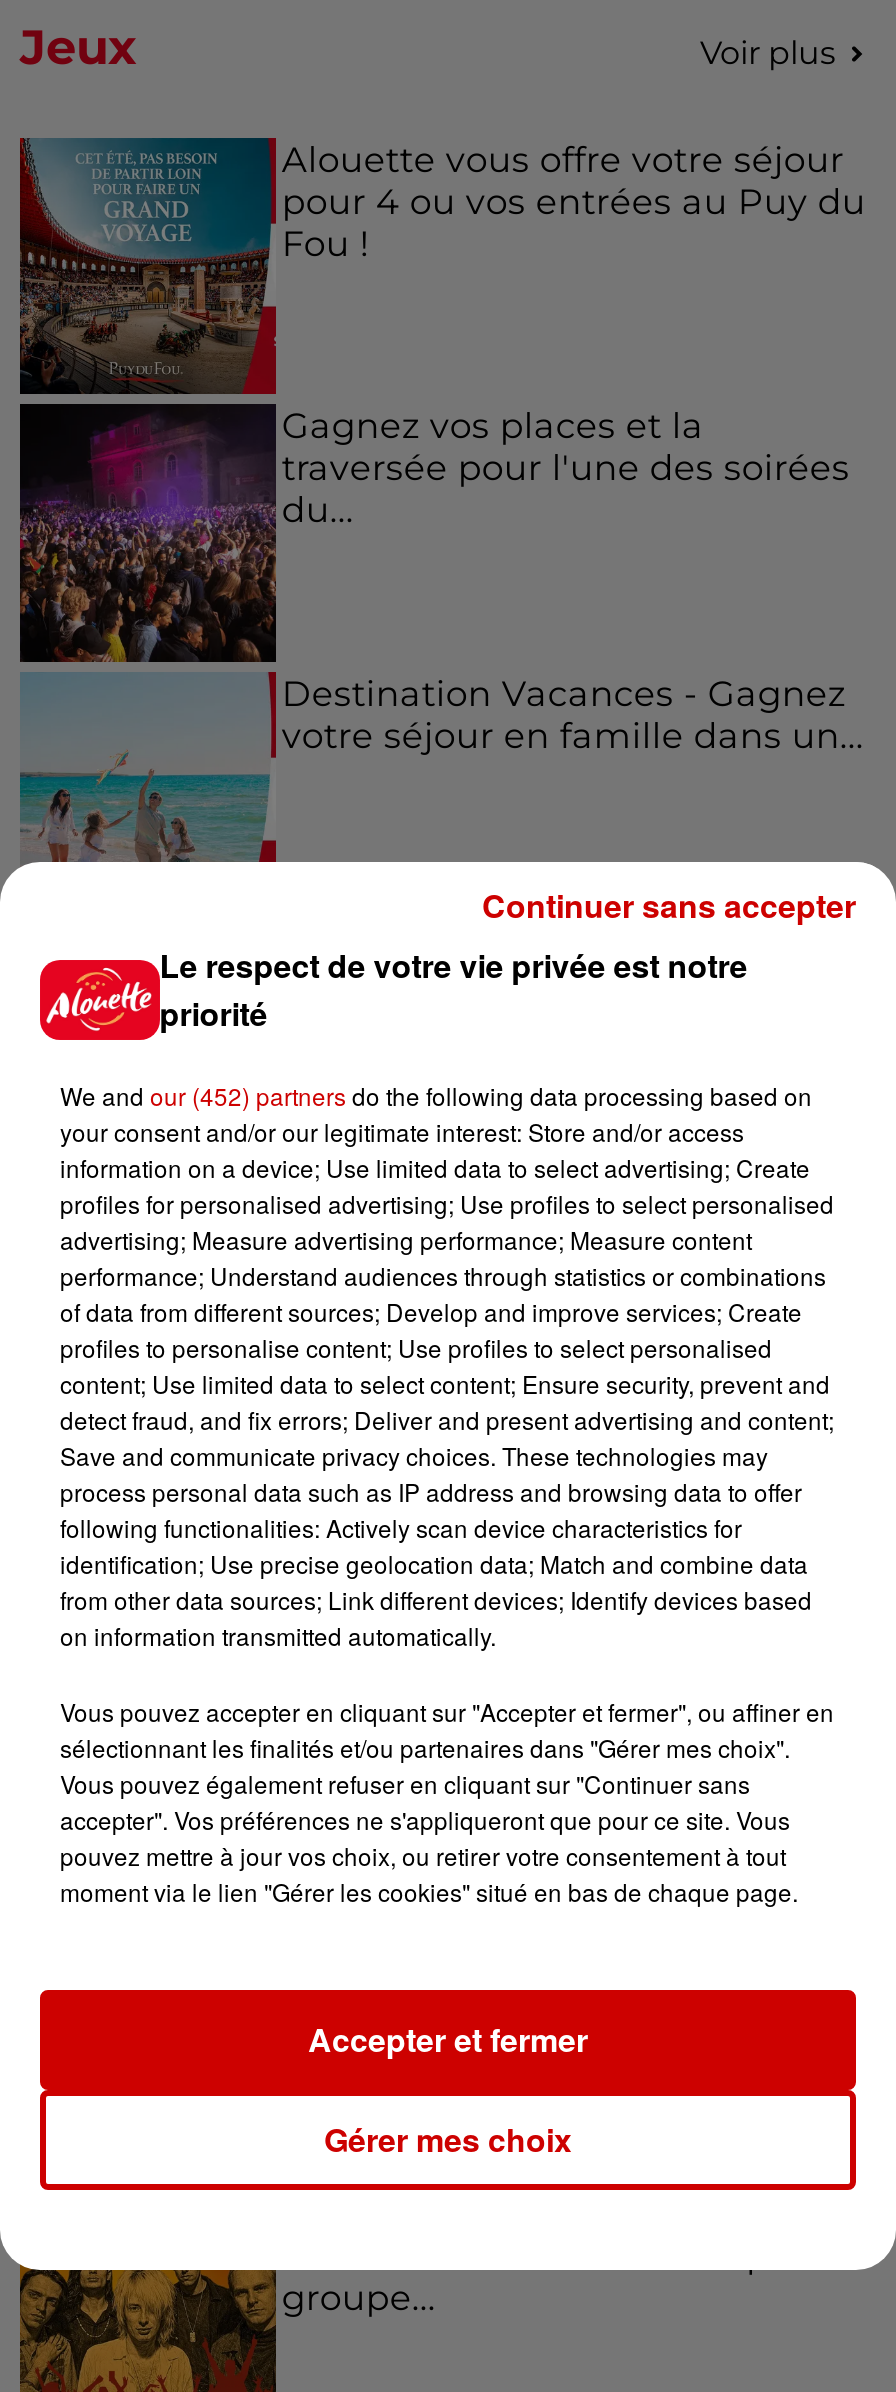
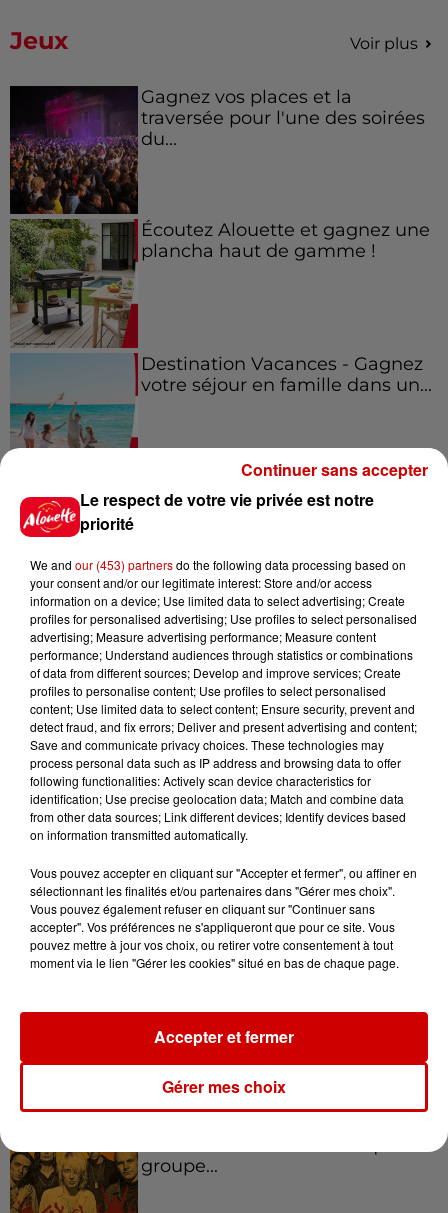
[20,138,866,394] [image] | Alouette vous offre votre séjour | pour 4 ou vos entrées au Puy du | Fou ! -> none
moved [282,405,850,531] -> [141,86,425,149]: Gagnez vos places et la | traversée pour l'une des soirées | du...
none -> [10,219,430,348] [image] | Écoutez Alouette et gagnez une | plancha haut de gamme !
[60,1078,812,1112] We and our (452) partners do the following data processing based on -> [30,556,406,573] We and our (453) partners do the following data processing based on

